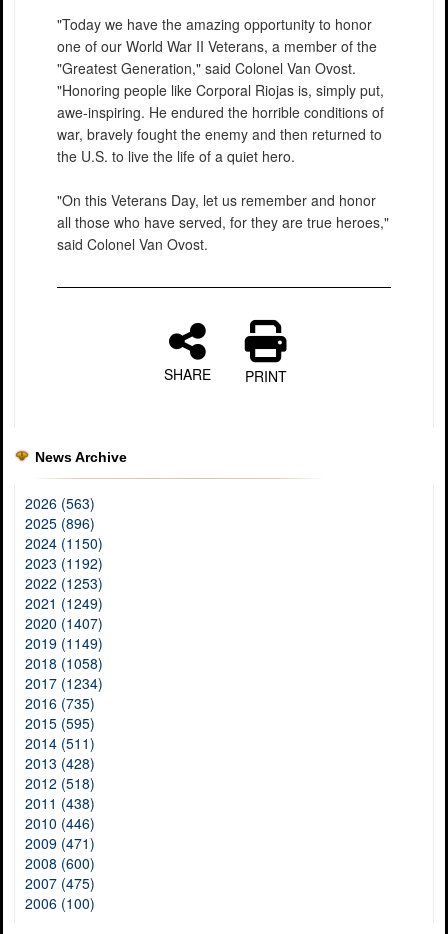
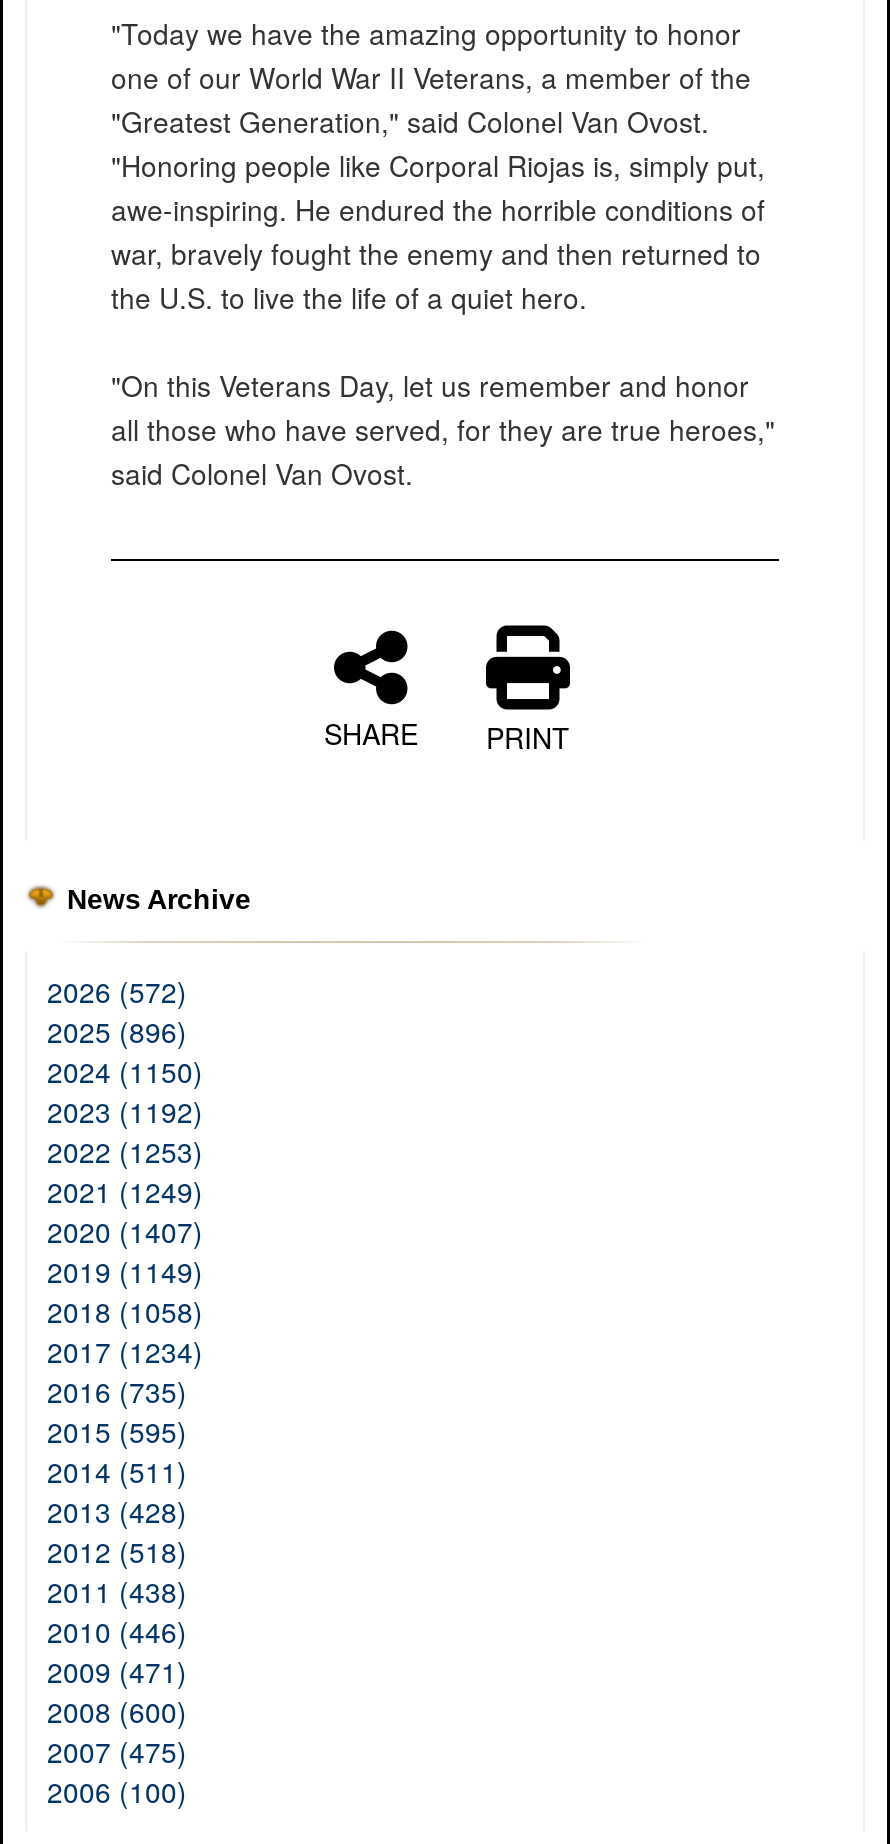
[25,493,95,513] 2026 (563) -> [47,971,187,1011] 2026 (572)

